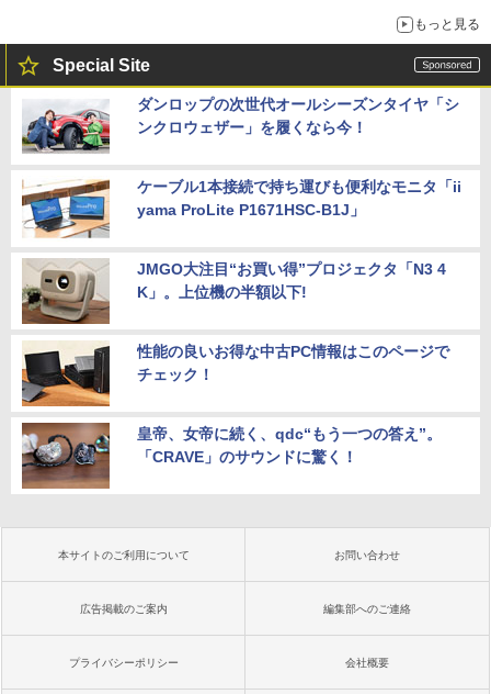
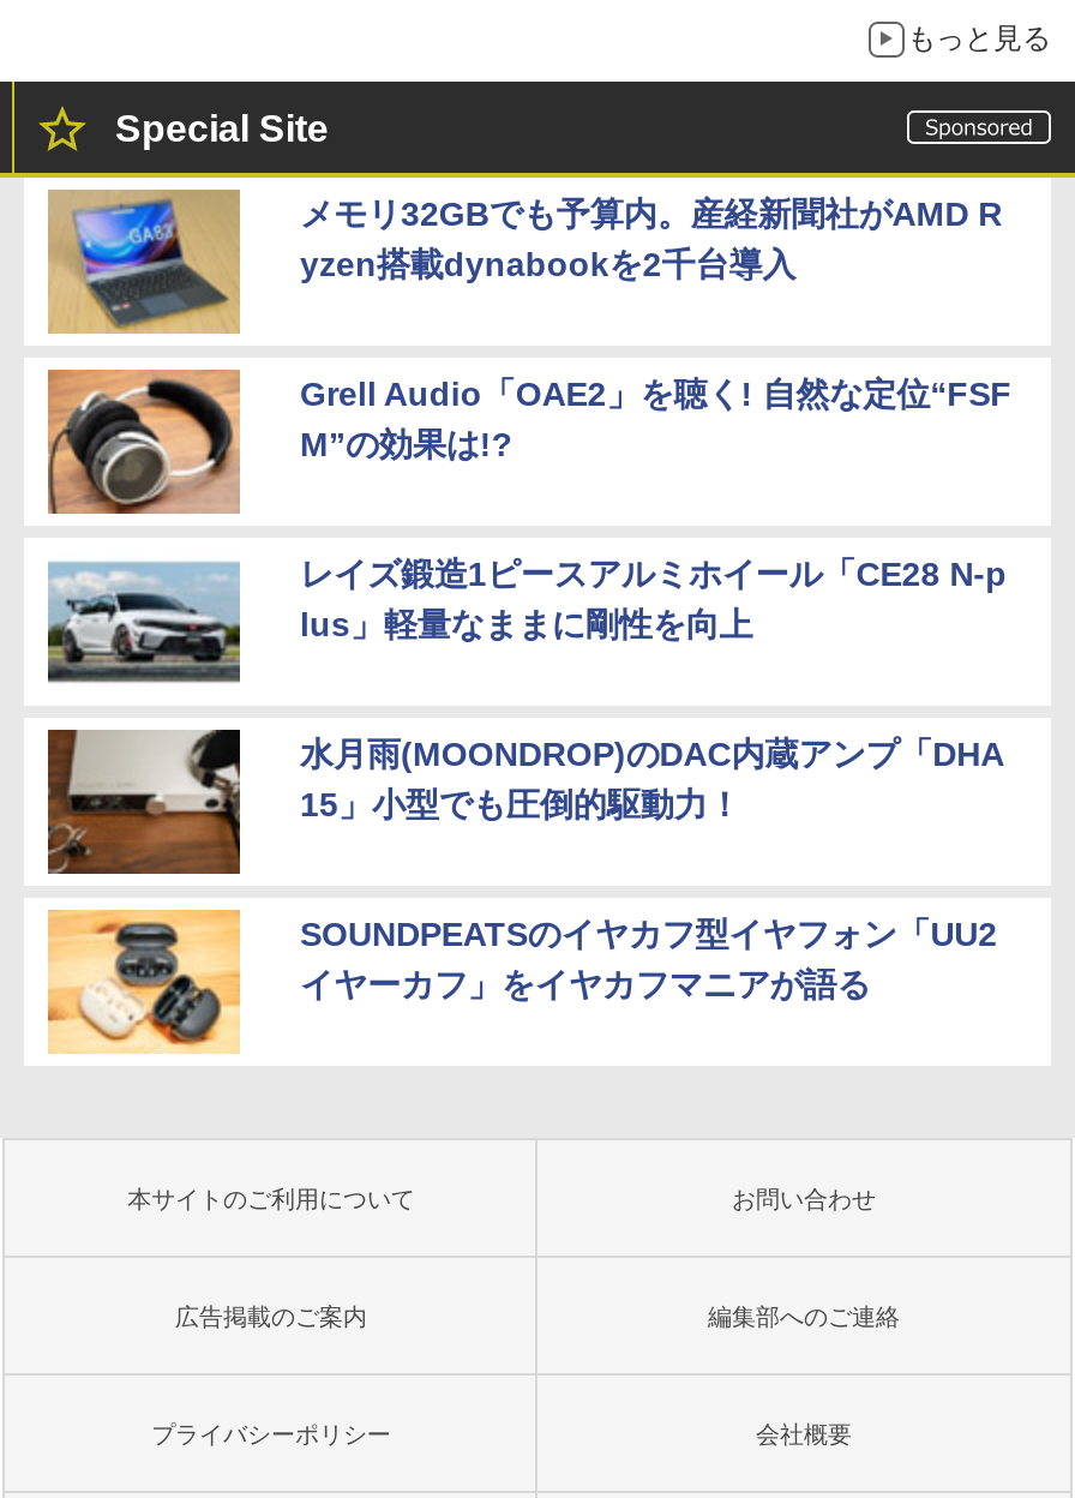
[21,93,459,159] [image] | ダンロップの次世代オールシーズンタイヤ「シ | ンクロウェザー」を履くなら今！ -> [46,187,1002,336] [image] | メモリ32GBでも予算内。産経新聞社がAMD R | yzen搭載dynabookを2千台導入
[21,176,461,242] [image] | ケーブル1本接続で持ち運びも便利なモニタ「ii | yama ProLite P1671HSC-B1J」 -> [46,367,1012,516] [image] | Grell Audio「OAE2」を聴く! 自然な定位“FSF | M”の効果は!?
[21,258,446,325] [image] | JMGO大注目“お買い得”プロジェクタ「N3 4 | K」。上位機の半額以下! -> [48,552,1007,694] [image] | レイズ鍛造1ピースアルミホイール「CE28 N-p | lus」軽量なままに剛性を向上
[21,340,449,407] [image] | 性能の良いお得な中古PC情報はこのページで | チェック！ -> [46,727,1004,876] [image] | 水月雨(MOONDROP)のDAC内蔵アンプ「DHA | 15」小型でも圧倒的駆動力！
[21,422,441,490] [image] | 皇帝、女帝に続く、qdc“もう一つの答え”。 | 「CRAVE」のサウンドに驚く！ -> [46,907,997,1054] [image] | SOUNDPEATSのイヤカフ型イヤフォン「UU2 | イヤーカフ」をイヤカフマニアが語る

